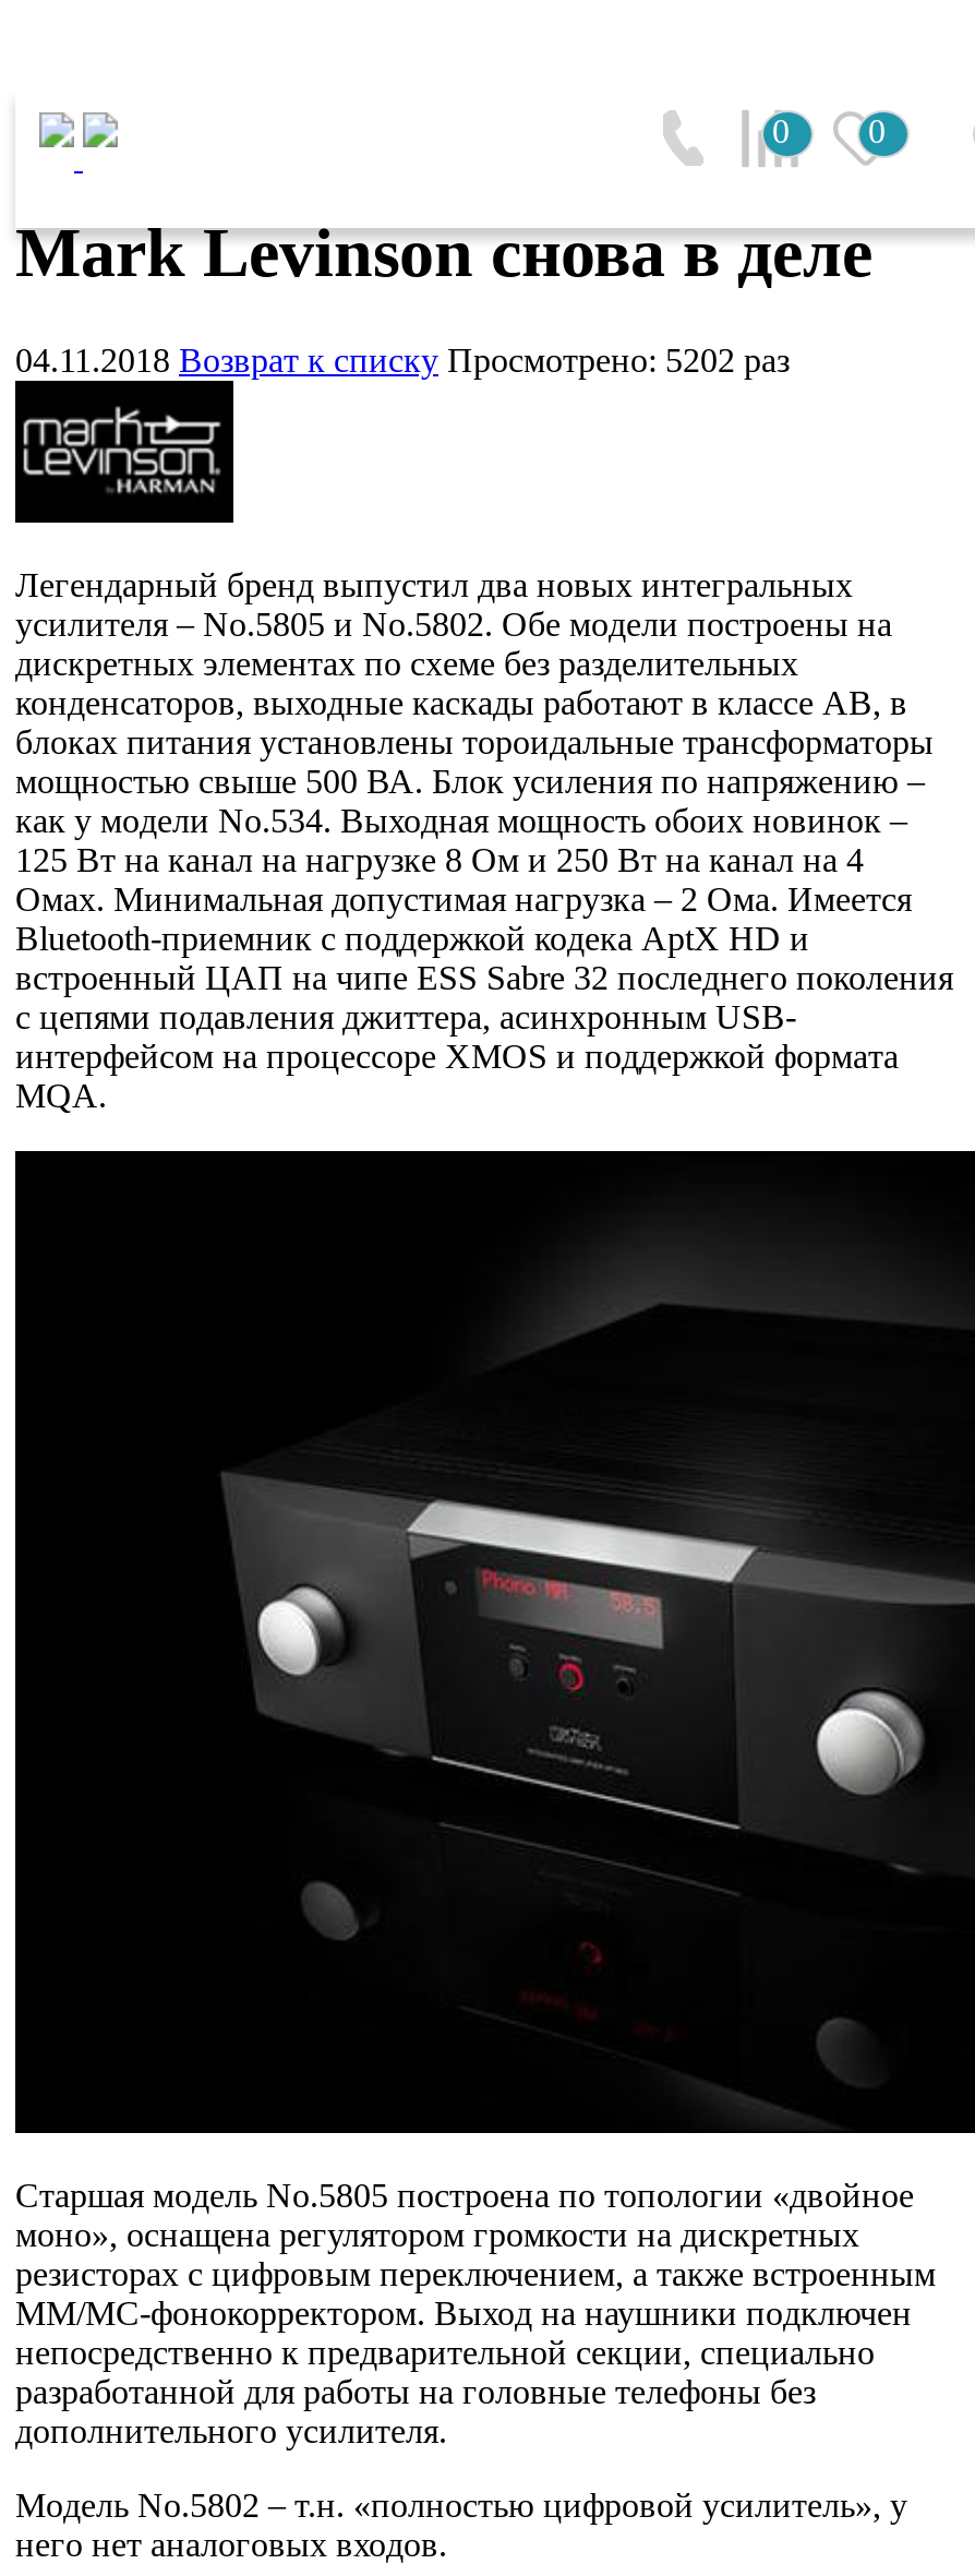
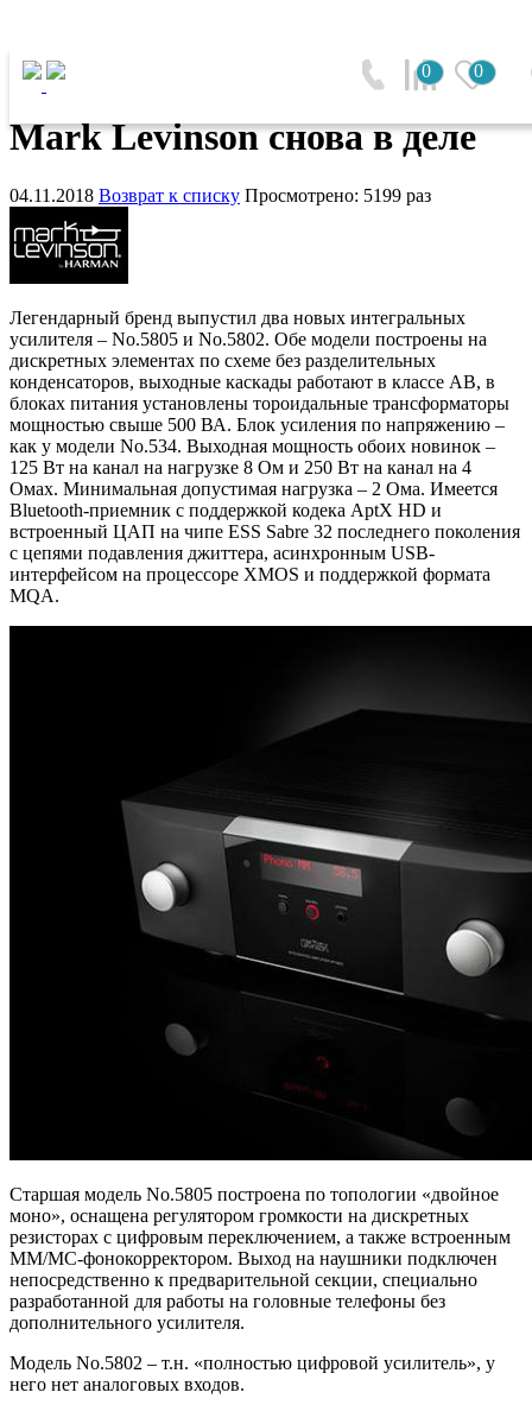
[15,341,790,378] 04.11.2018 Возврат к списку Просмотрено: 5202 раз -> [9,185,431,205] 04.11.2018 Возврат к списку Просмотрено: 5199 раз

